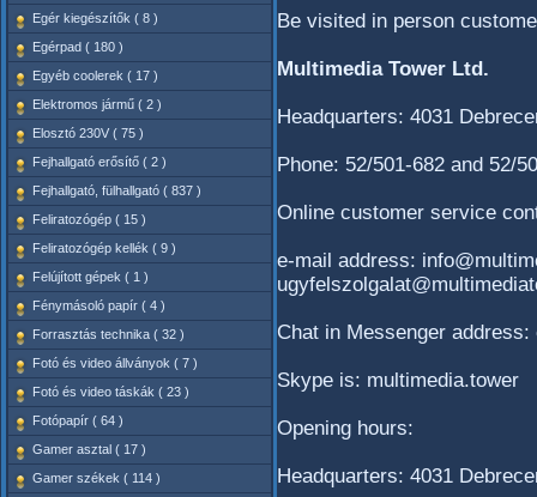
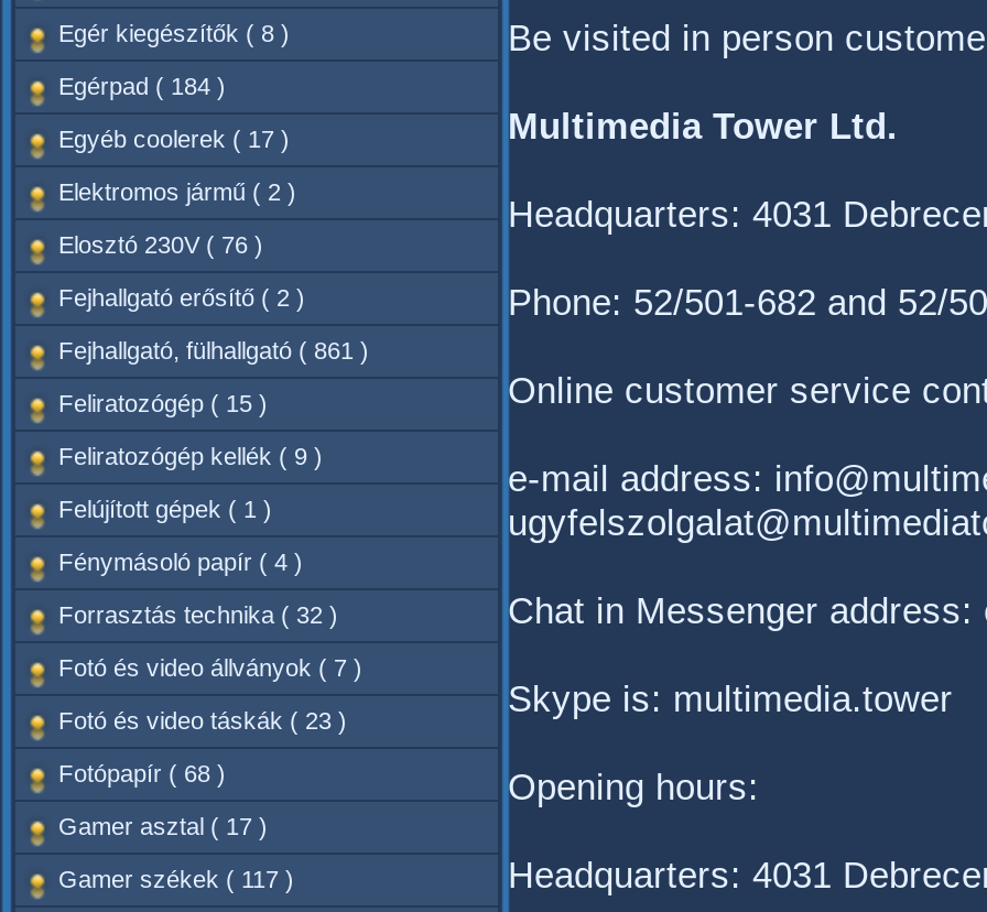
[32,40,123,54] Egérpad ( 180 ) -> [58,73,226,99] Egérpad ( 184 )
[32,126,143,140] Elosztó 230V ( 75 ) -> [58,231,263,258] Elosztó 230V ( 76 )
[32,183,201,198] Fejhallgató, fülhallgató ( 837 ) -> [58,337,369,363] Fejhallgató, fülhallgató ( 861 )
[32,413,123,428] Fotópapír ( 64 ) -> [58,760,226,786] Fotópapír ( 68 )
[32,471,160,485] Gamer székek ( 114 ) -> [58,866,294,892] Gamer székek ( 117 )

